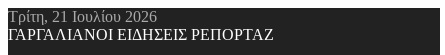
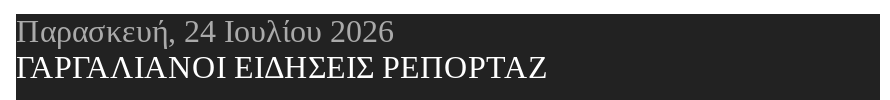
[8,8,157,25] Τρίτη, 21 Ιουλίου 2026 -> [16,14,394,48] Παρασκευή, 24 Ιουλίου 2026

